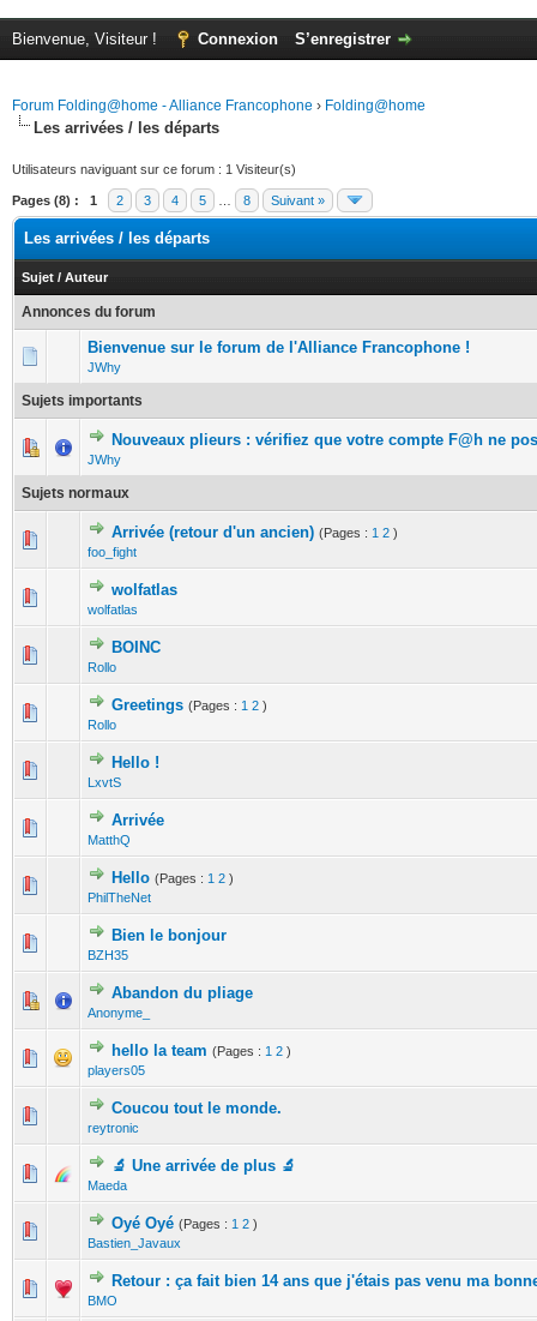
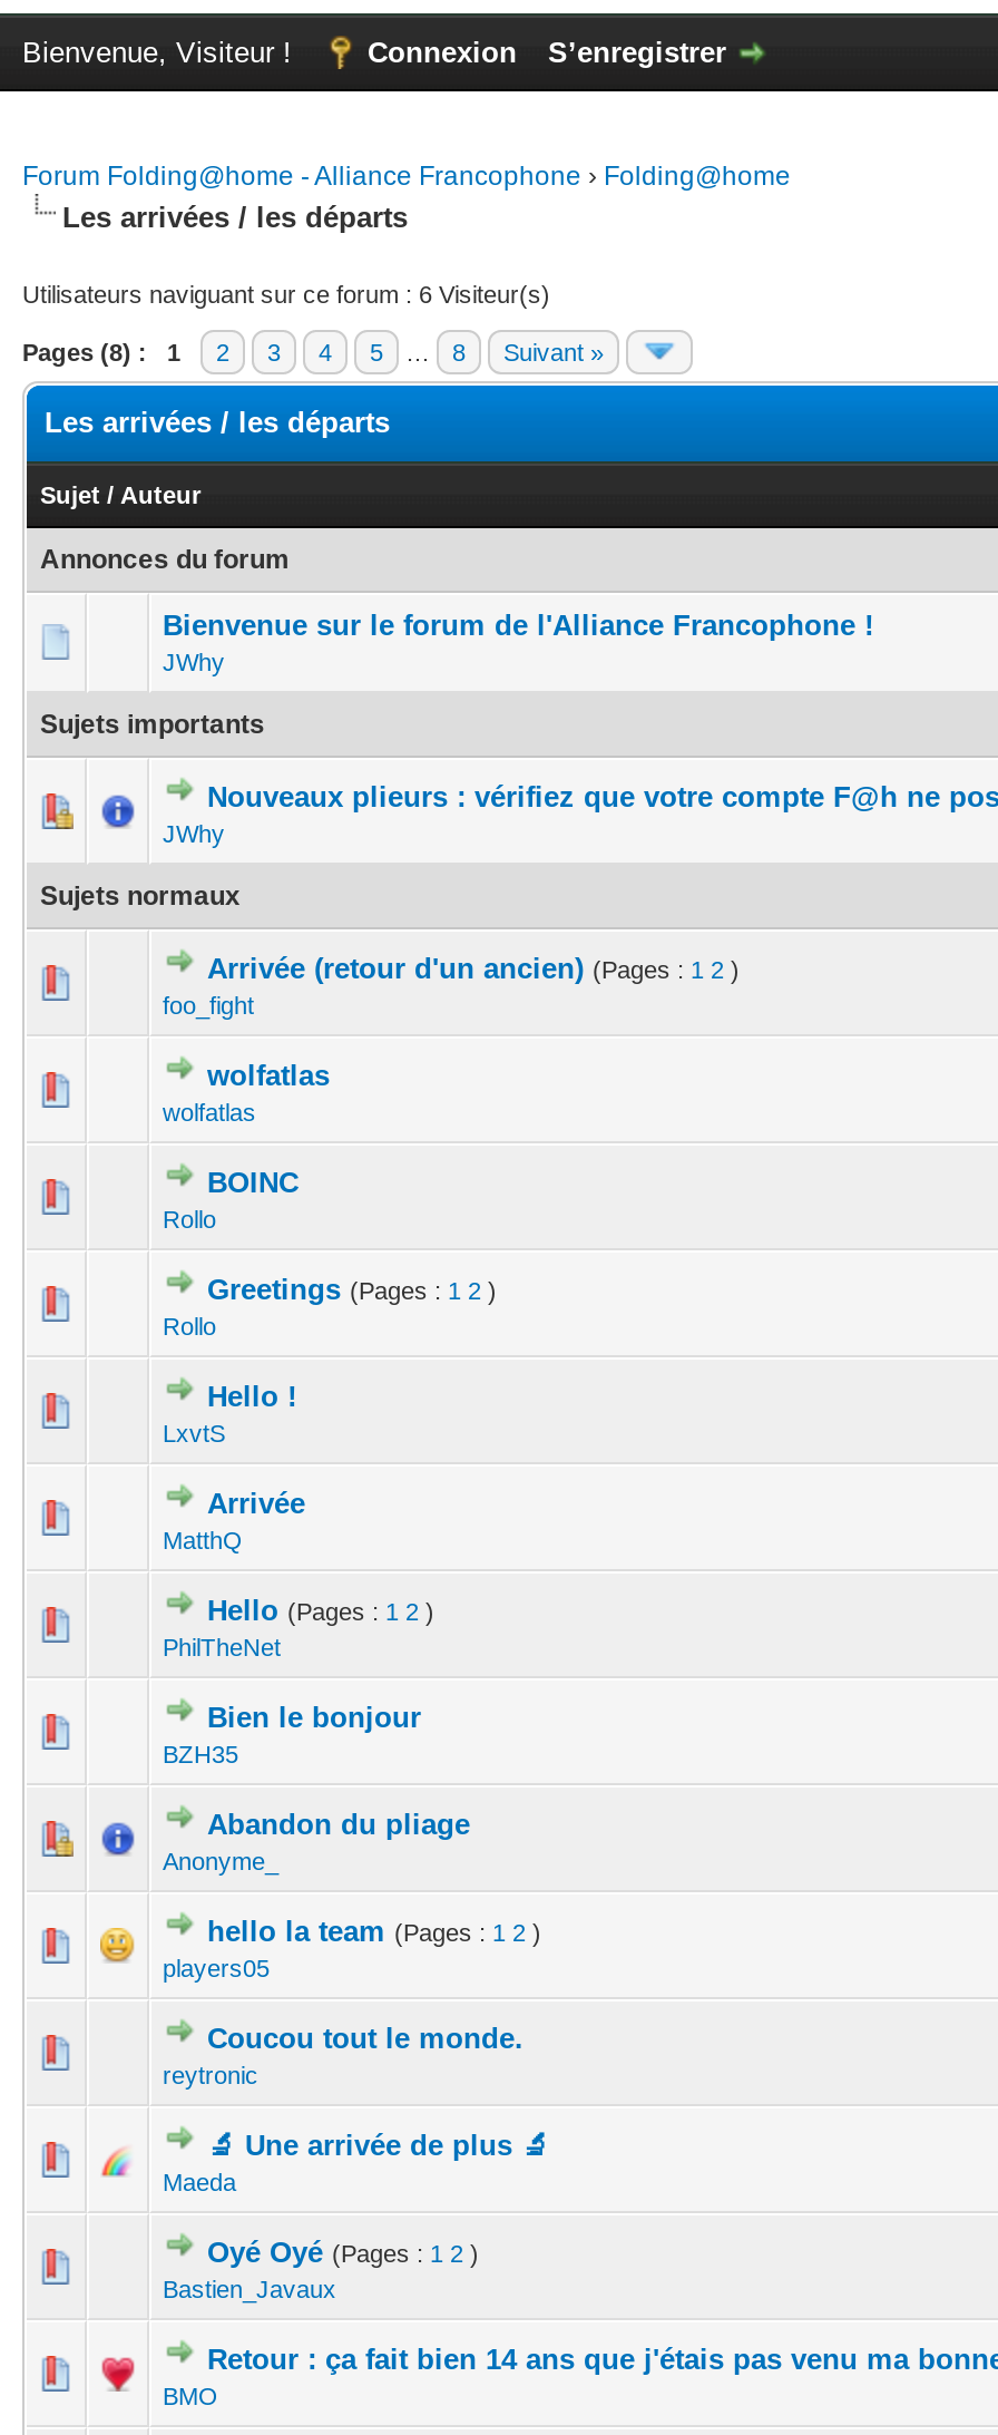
[12,162,296,176] Utilisateurs naviguant sur ce forum : 1 Visiteur(s) -> [22,281,550,308] Utilisateurs naviguant sur ce forum : 6 Visiteur(s)

